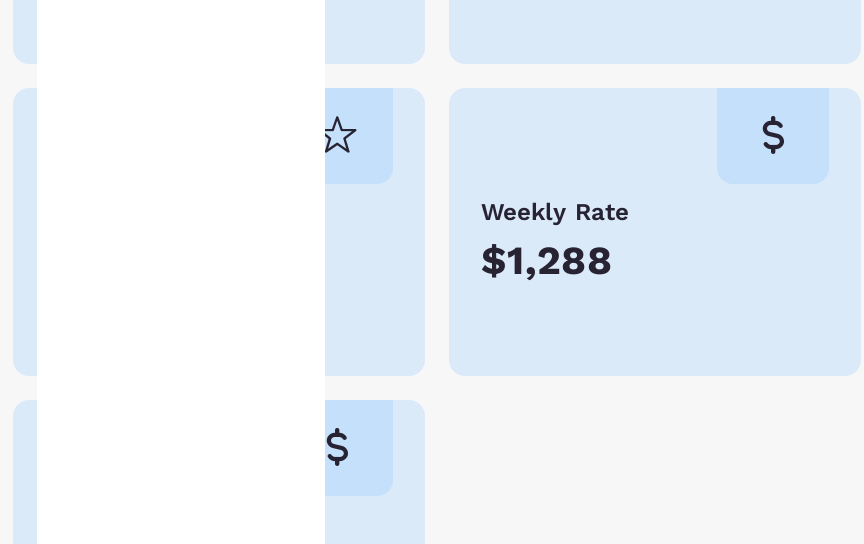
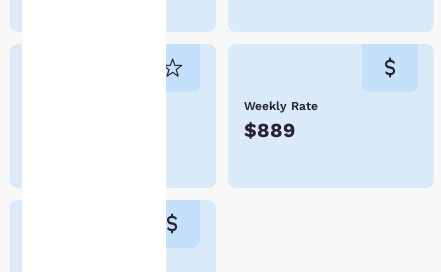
[481,236,613,284] $1,288 -> [244,118,295,142] $889

